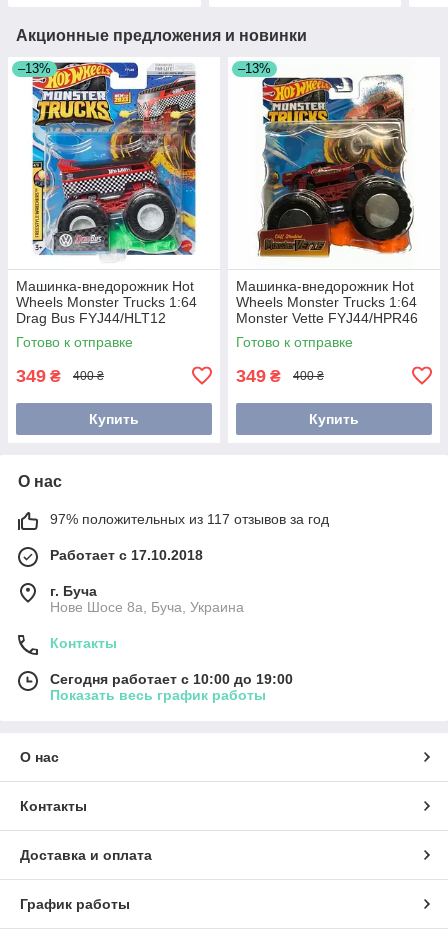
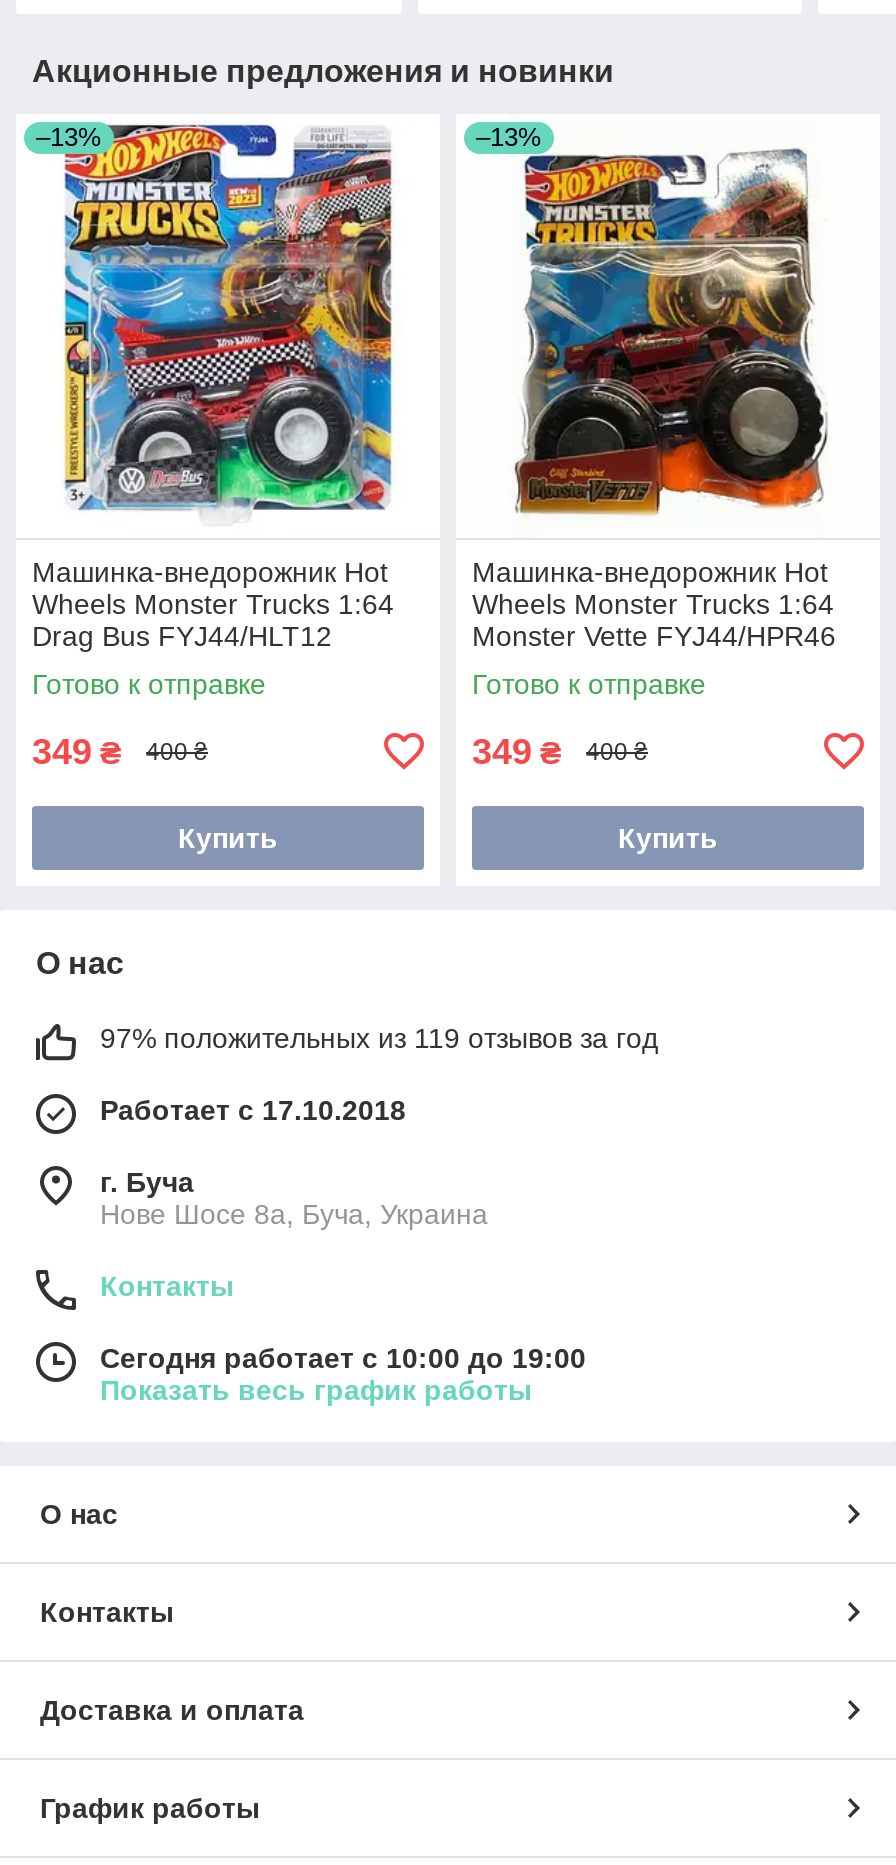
[50,511,329,527] 97% положительных из 117 отзывов за год -> [100,1022,658,1054] 97% положительных из 119 отзывов за год

